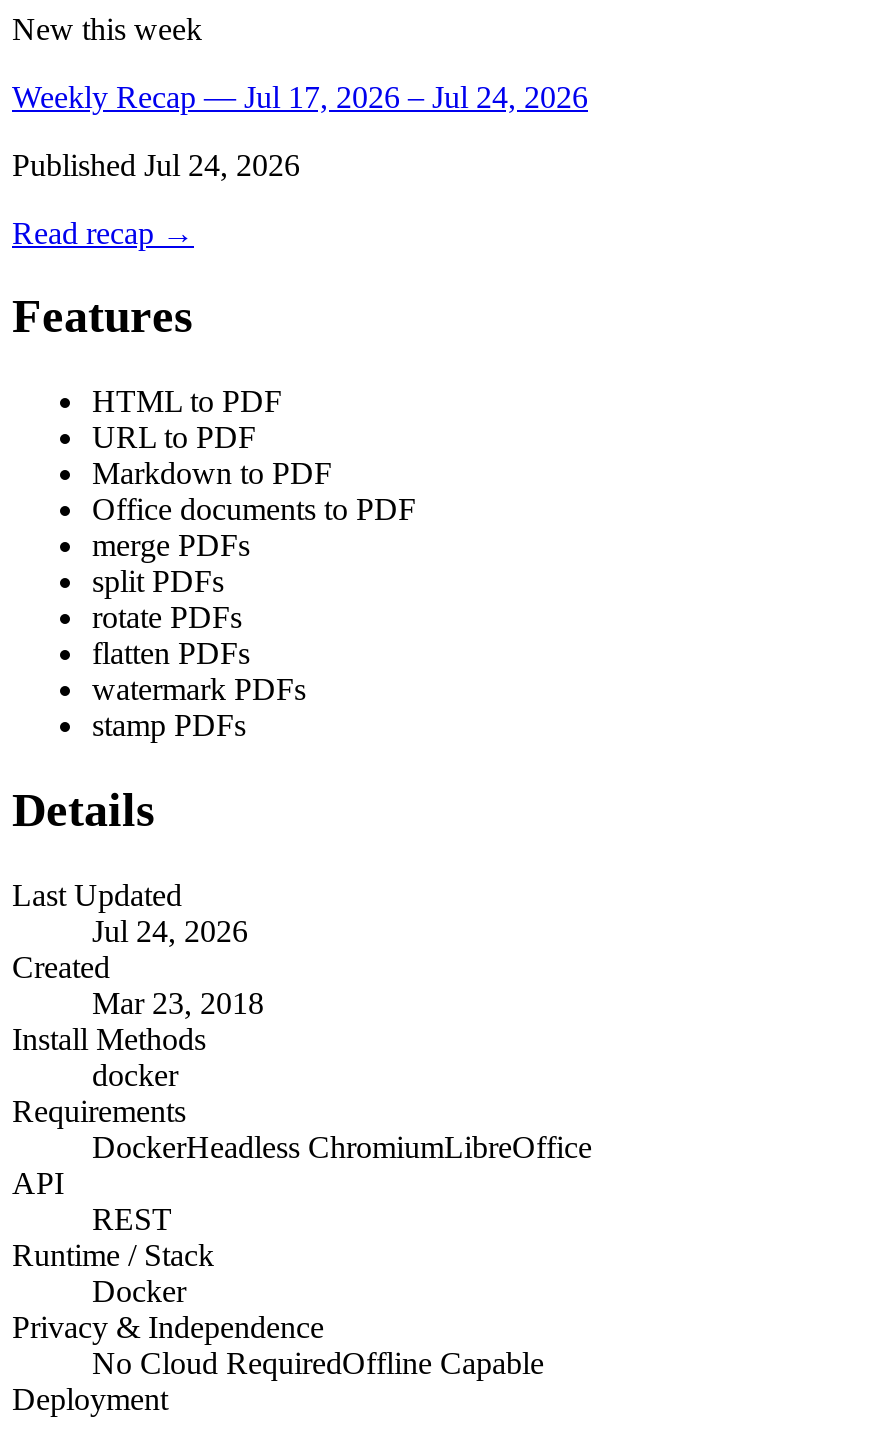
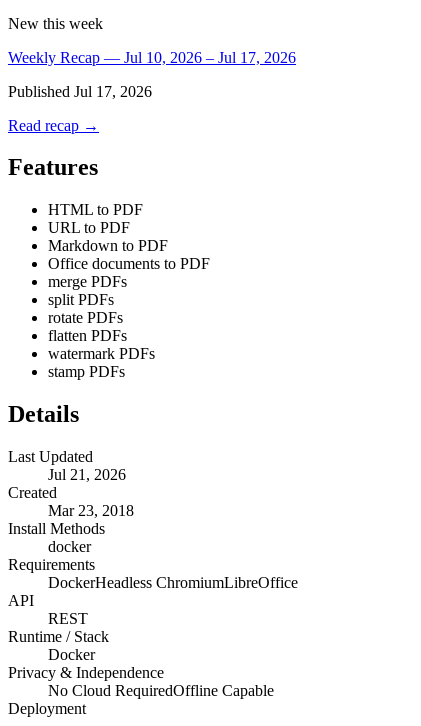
[12,79,588,113] Weekly Recap — Jul 17, 2026 – Jul 24, 2026 -> [8,48,296,65] Weekly Recap — Jul 10, 2026 – Jul 17, 2026
[12,147,300,181] Published Jul 24, 2026 -> [8,82,152,99] Published Jul 17, 2026
[92,914,248,948] Jul 24, 2026 -> [48,466,126,483] Jul 21, 2026

